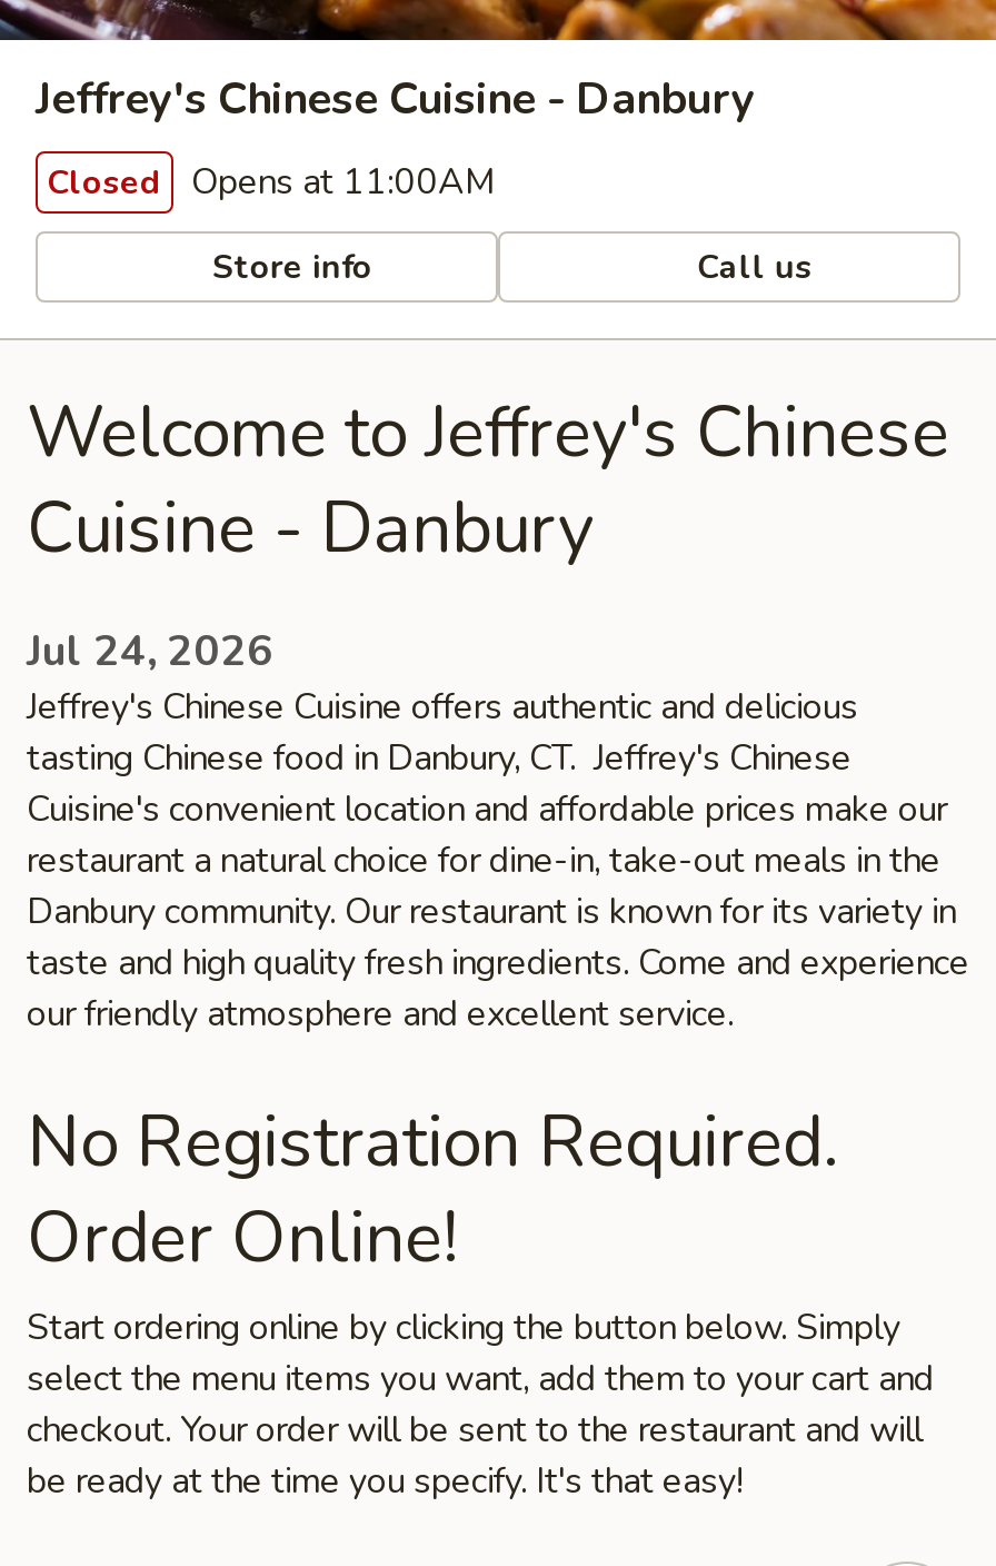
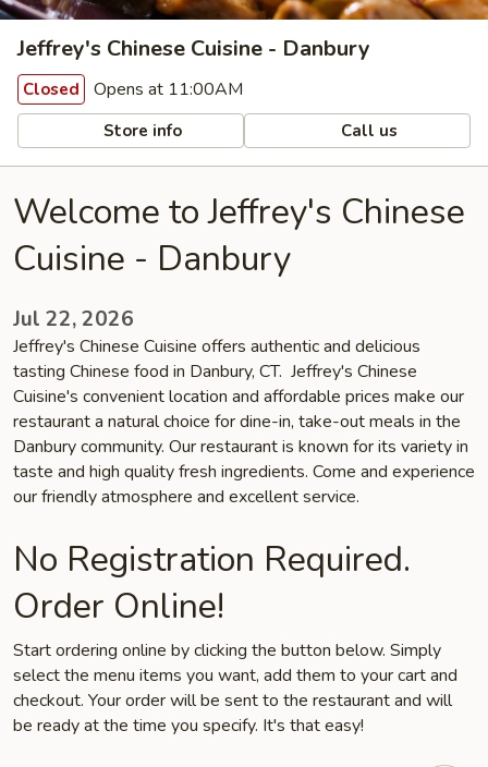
[27,623,273,681] Jul 24, 2026 -> [13,305,134,333] Jul 22, 2026

